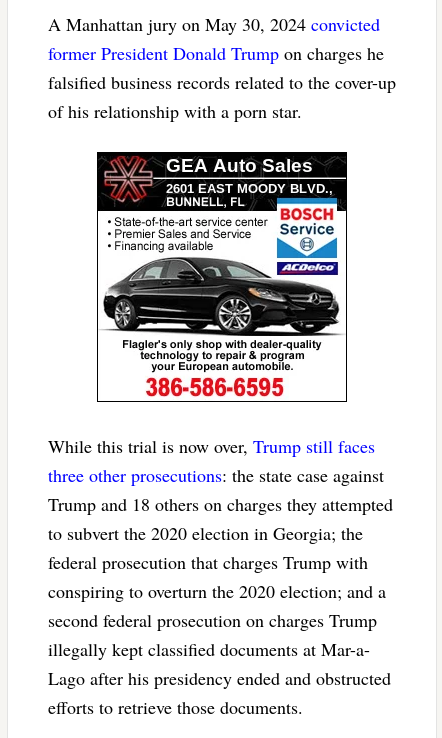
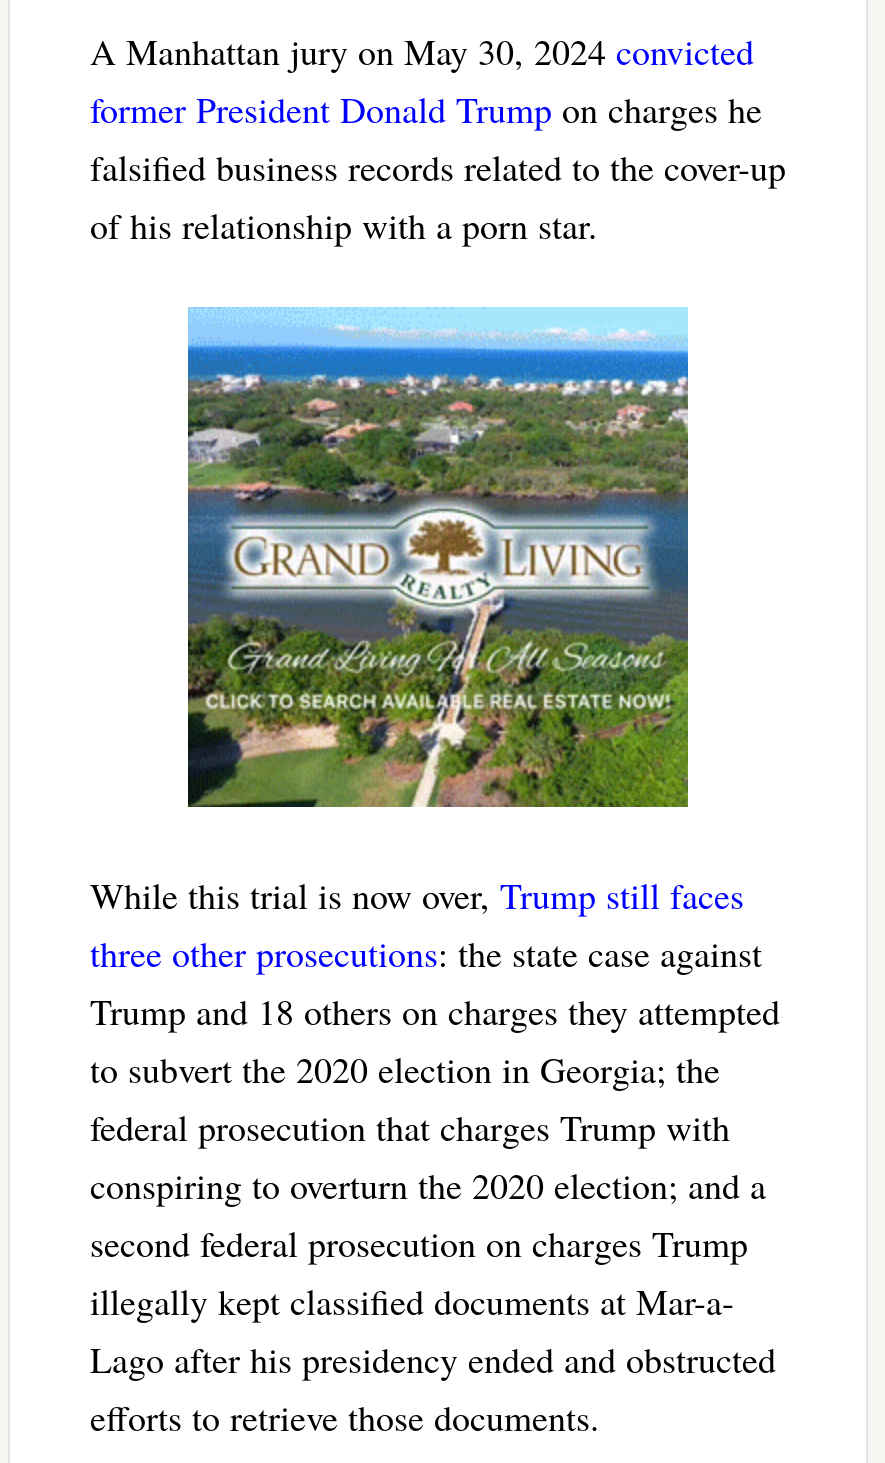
[96,151,348,403] [image] -> [186,307,690,809] [image]

